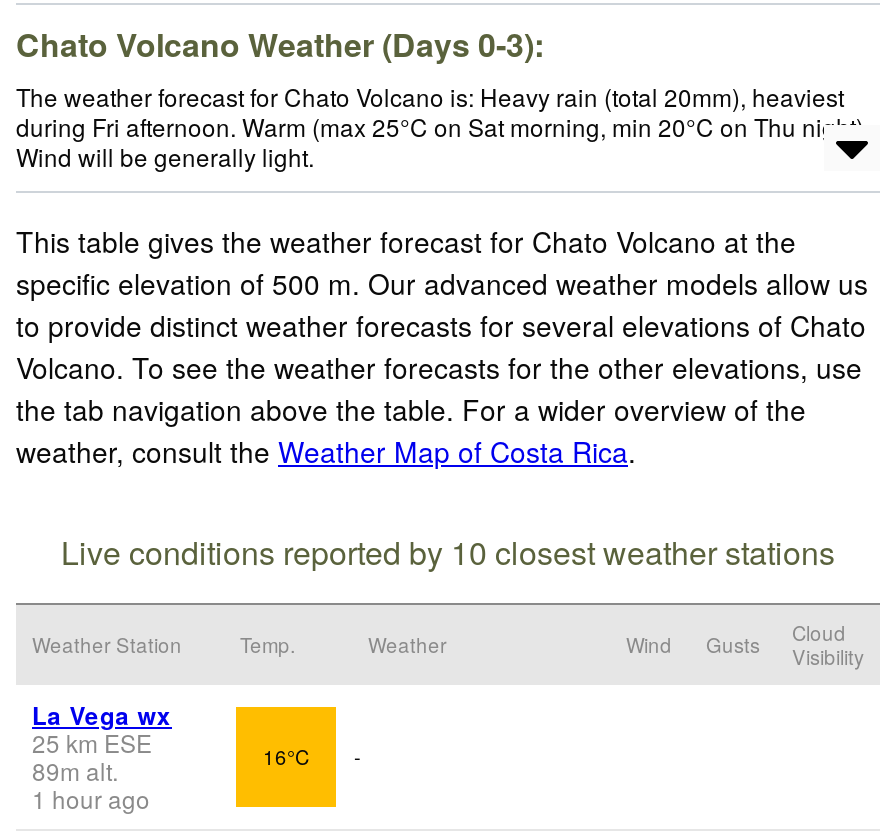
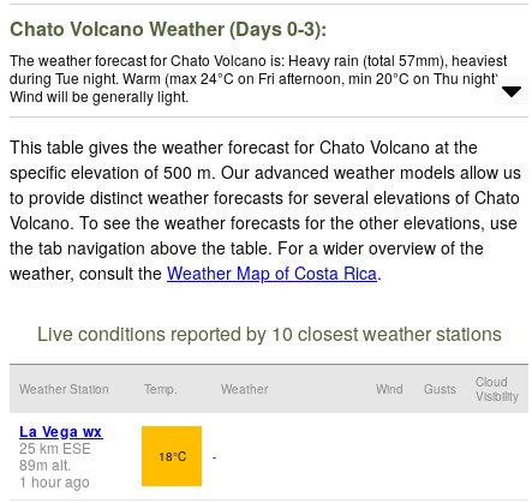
[16,79,844,113] The weather forecast for Chato Volcano is: Heavy rain (total 20mm), heaviest -> [10,49,507,70] The weather forecast for Chato Volcano is: Heavy rain (total 57mm), heaviest
[16,109,870,143] during Fri afternoon. Warm (max 25°C on Sat morning, min 20°C on Thu night). -> [10,67,503,88] during Tue night. Warm (max 24°C on Fri afternoon, min 20°C on Thu night).
[263,743,309,771] 16°C -> [158,448,186,464] 18°C

